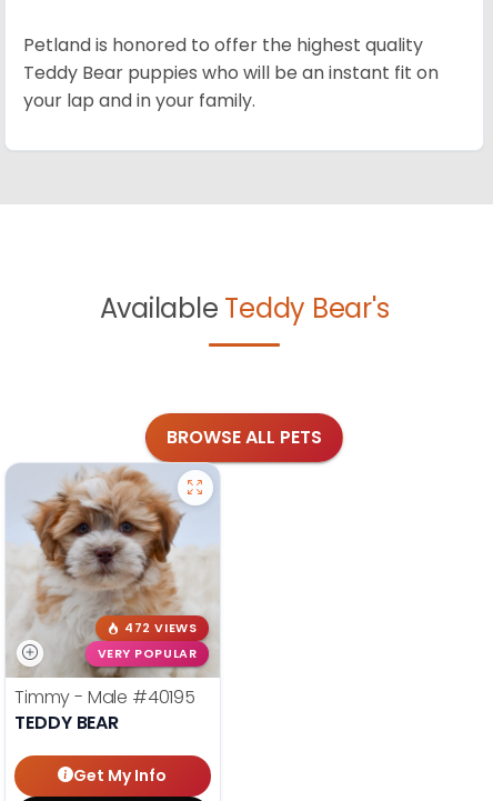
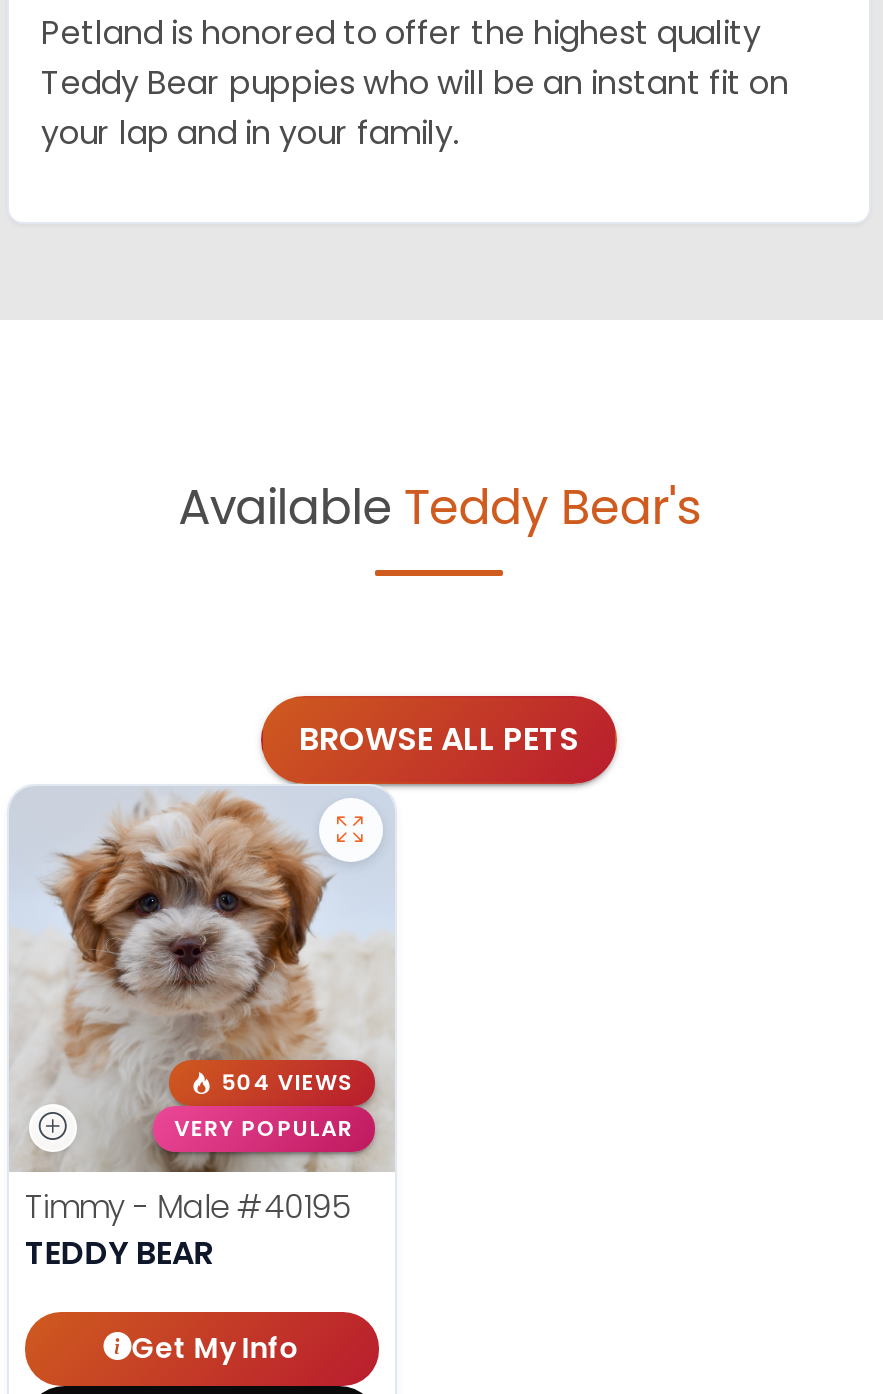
[125,620,197,637] 472 VIEWS -> [221,1068,353,1098] 504 VIEWS

